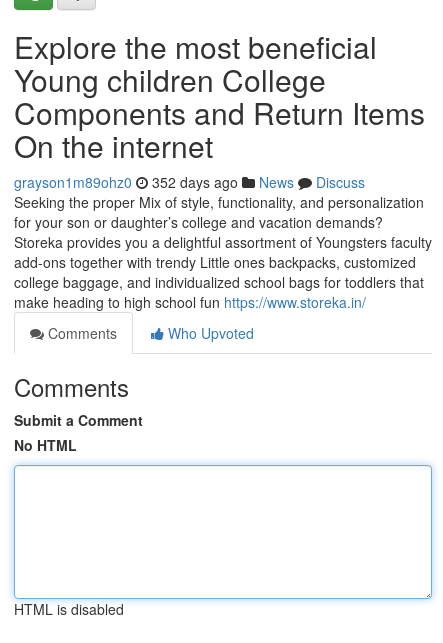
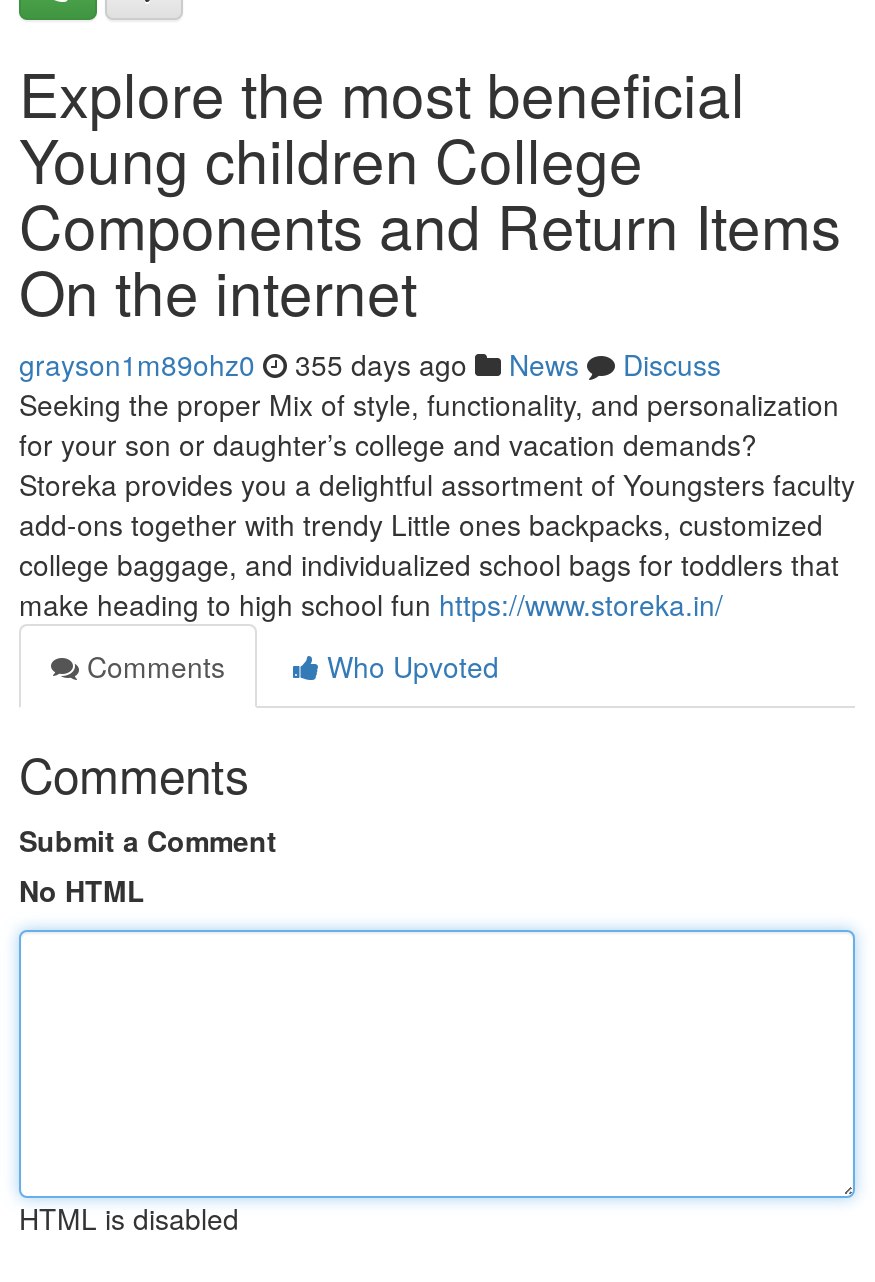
[14,172,365,192] grayson1m89ohz0 352 days ago News Discuss -> [19,344,721,384] grayson1m89ohz0 355 days ago News Discuss

